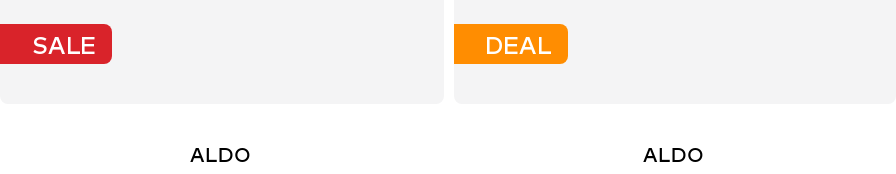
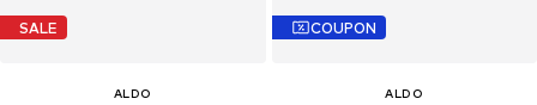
[485,29,551,59] DEAL -> [310,19,376,37] COUPON

